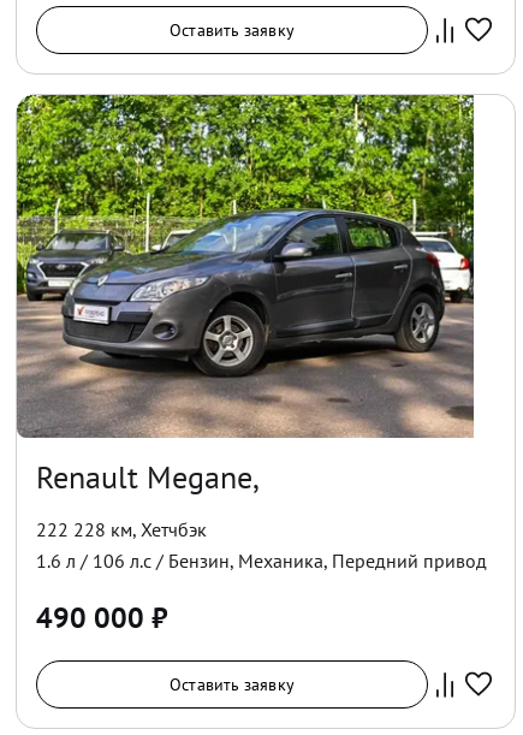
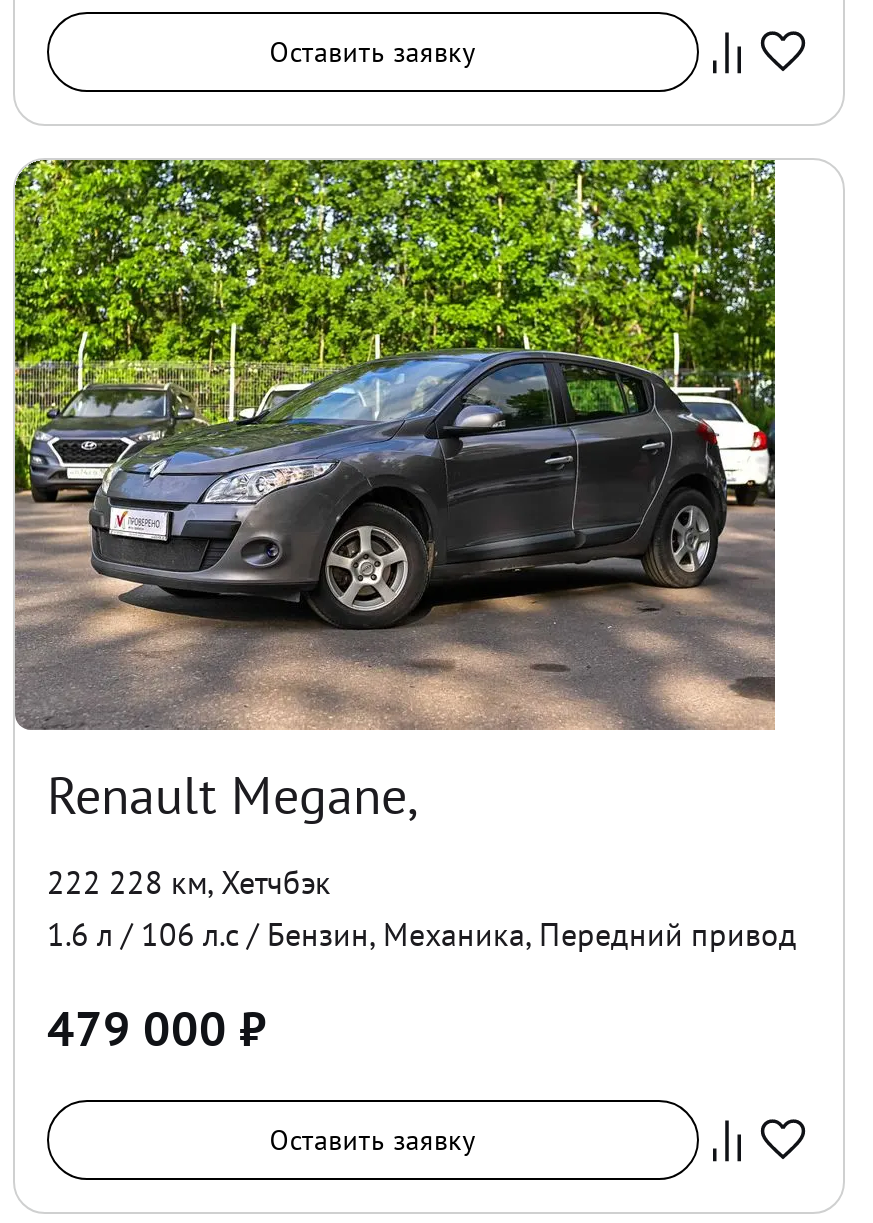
[36,599,168,636] 490 000 ₽ -> [47,998,267,1060] 479 000 ₽

